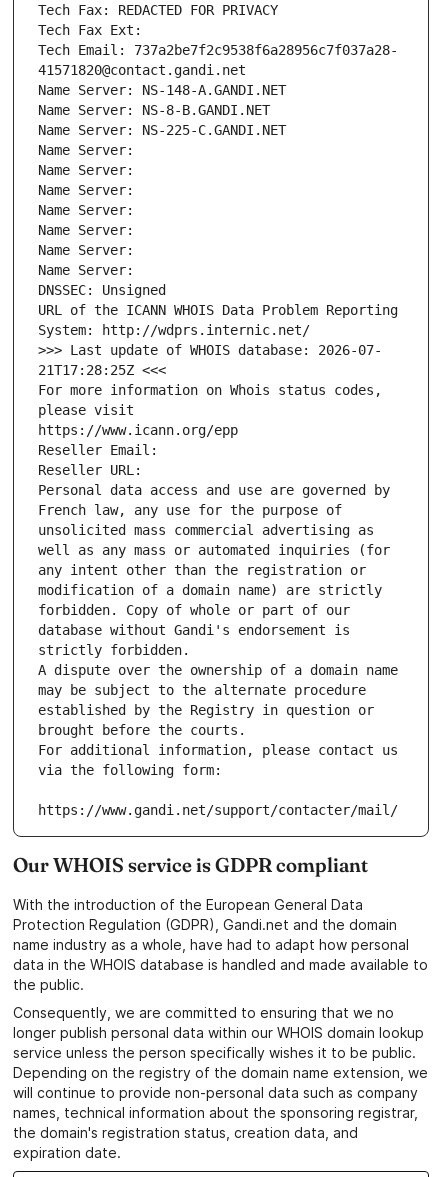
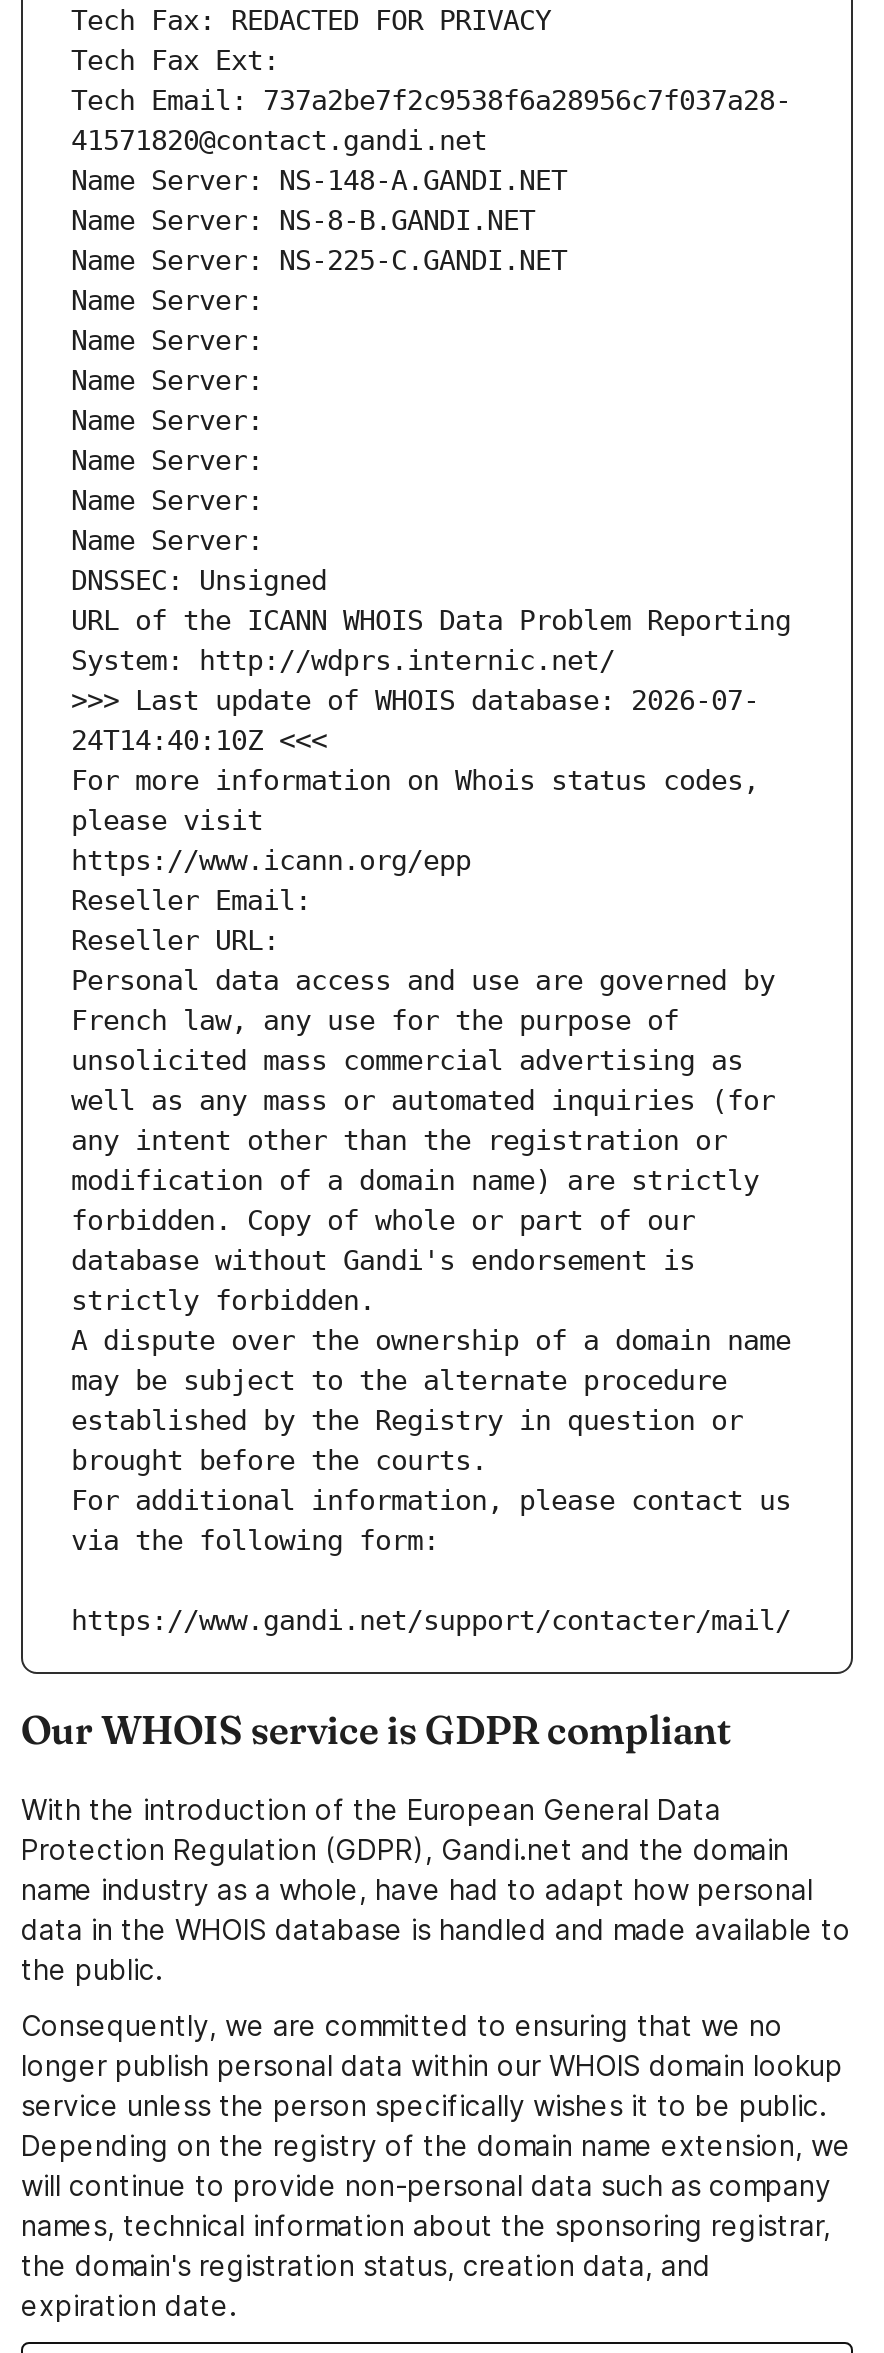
[38,362,166,378] 21T17:28:25Z <<< -> [71,725,327,757] 24T14:40:10Z <<<

